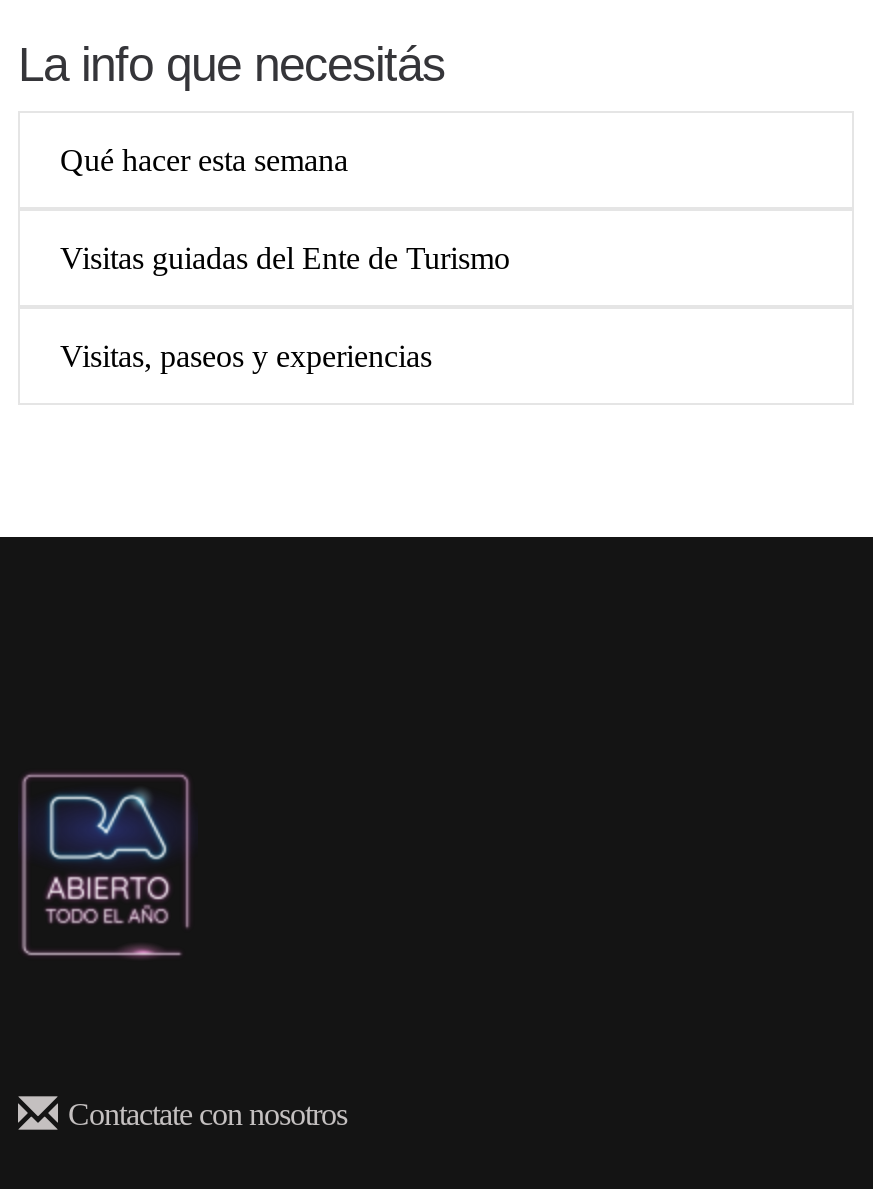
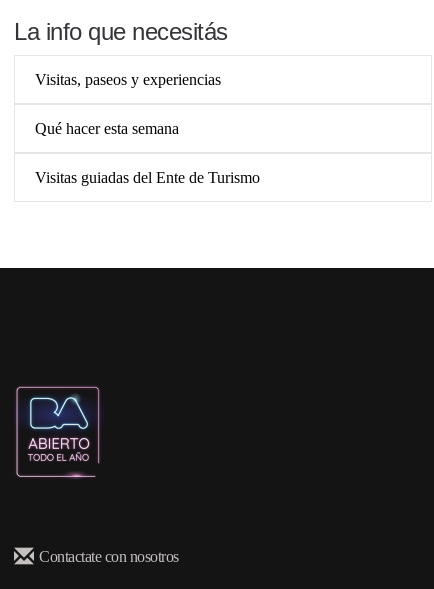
moved [60,142,510,274] -> [35,120,260,186]: Qué hacer esta semana | Visitas guiadas del Ente de Turismo
moved [60,338,432,372] -> [35,71,221,88]: Visitas, paseos y experiencias

